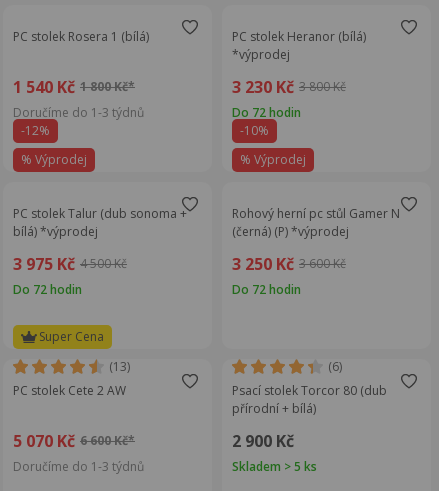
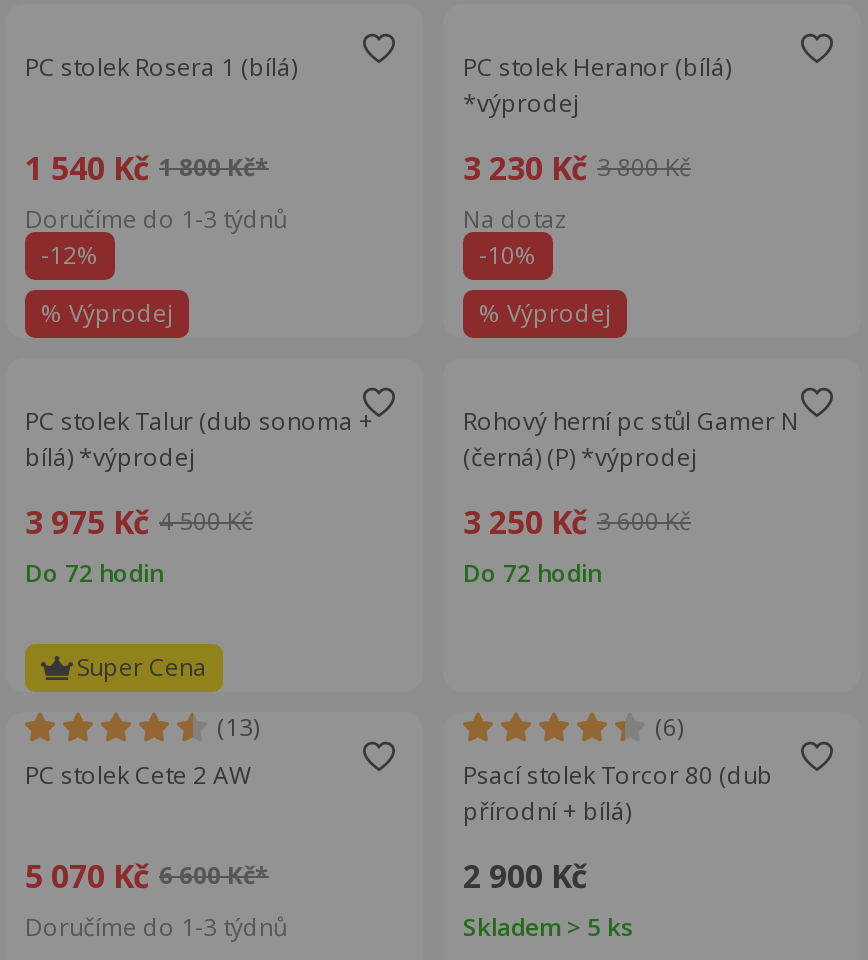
[232,104,301,121] Do 72 hodin -> [463,202,567,236] Na dotaz

